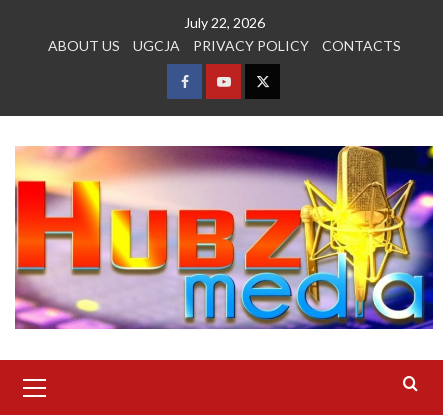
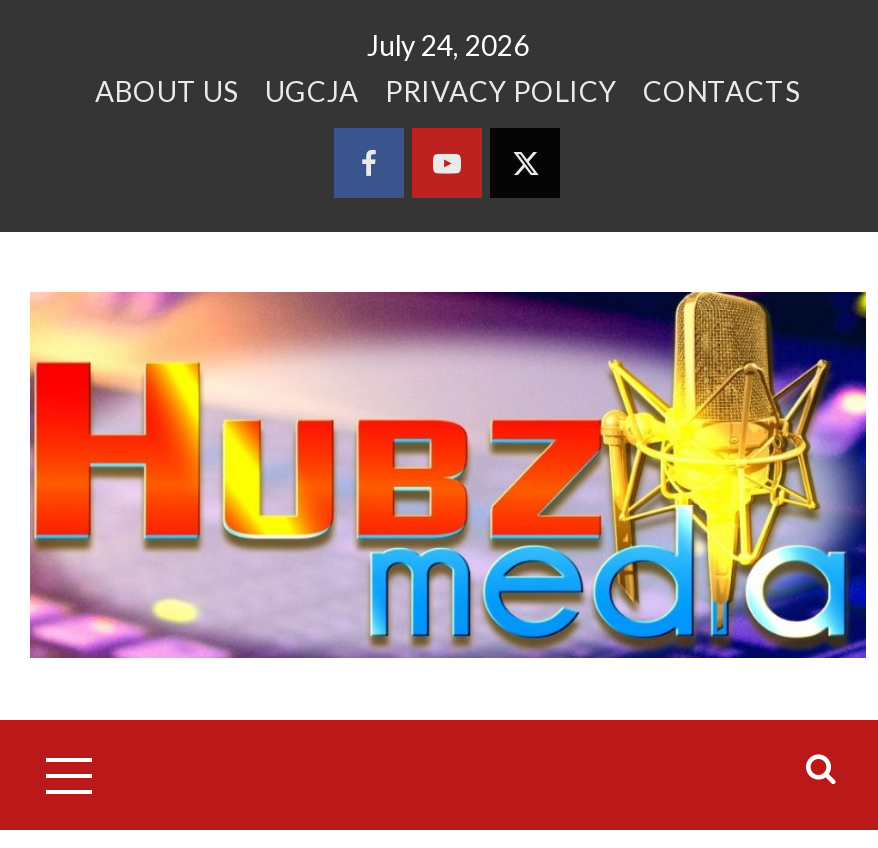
[183,14,264,31] July 22, 2026 -> [367,28,529,62] July 24, 2026

